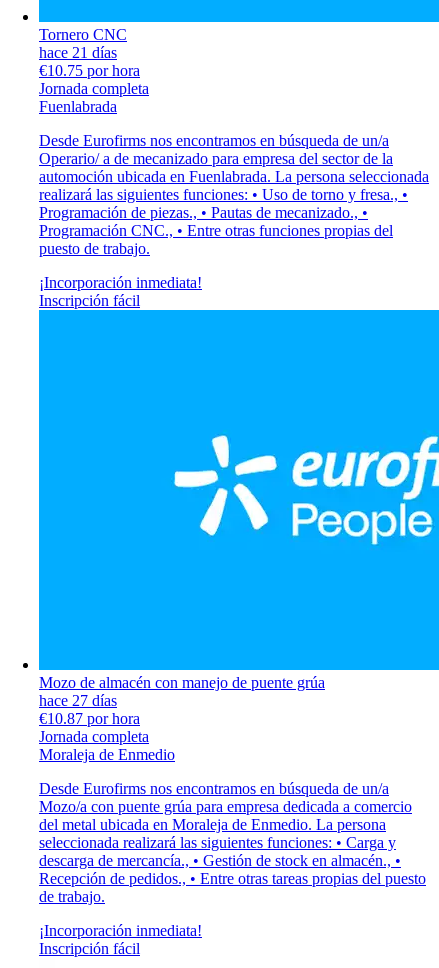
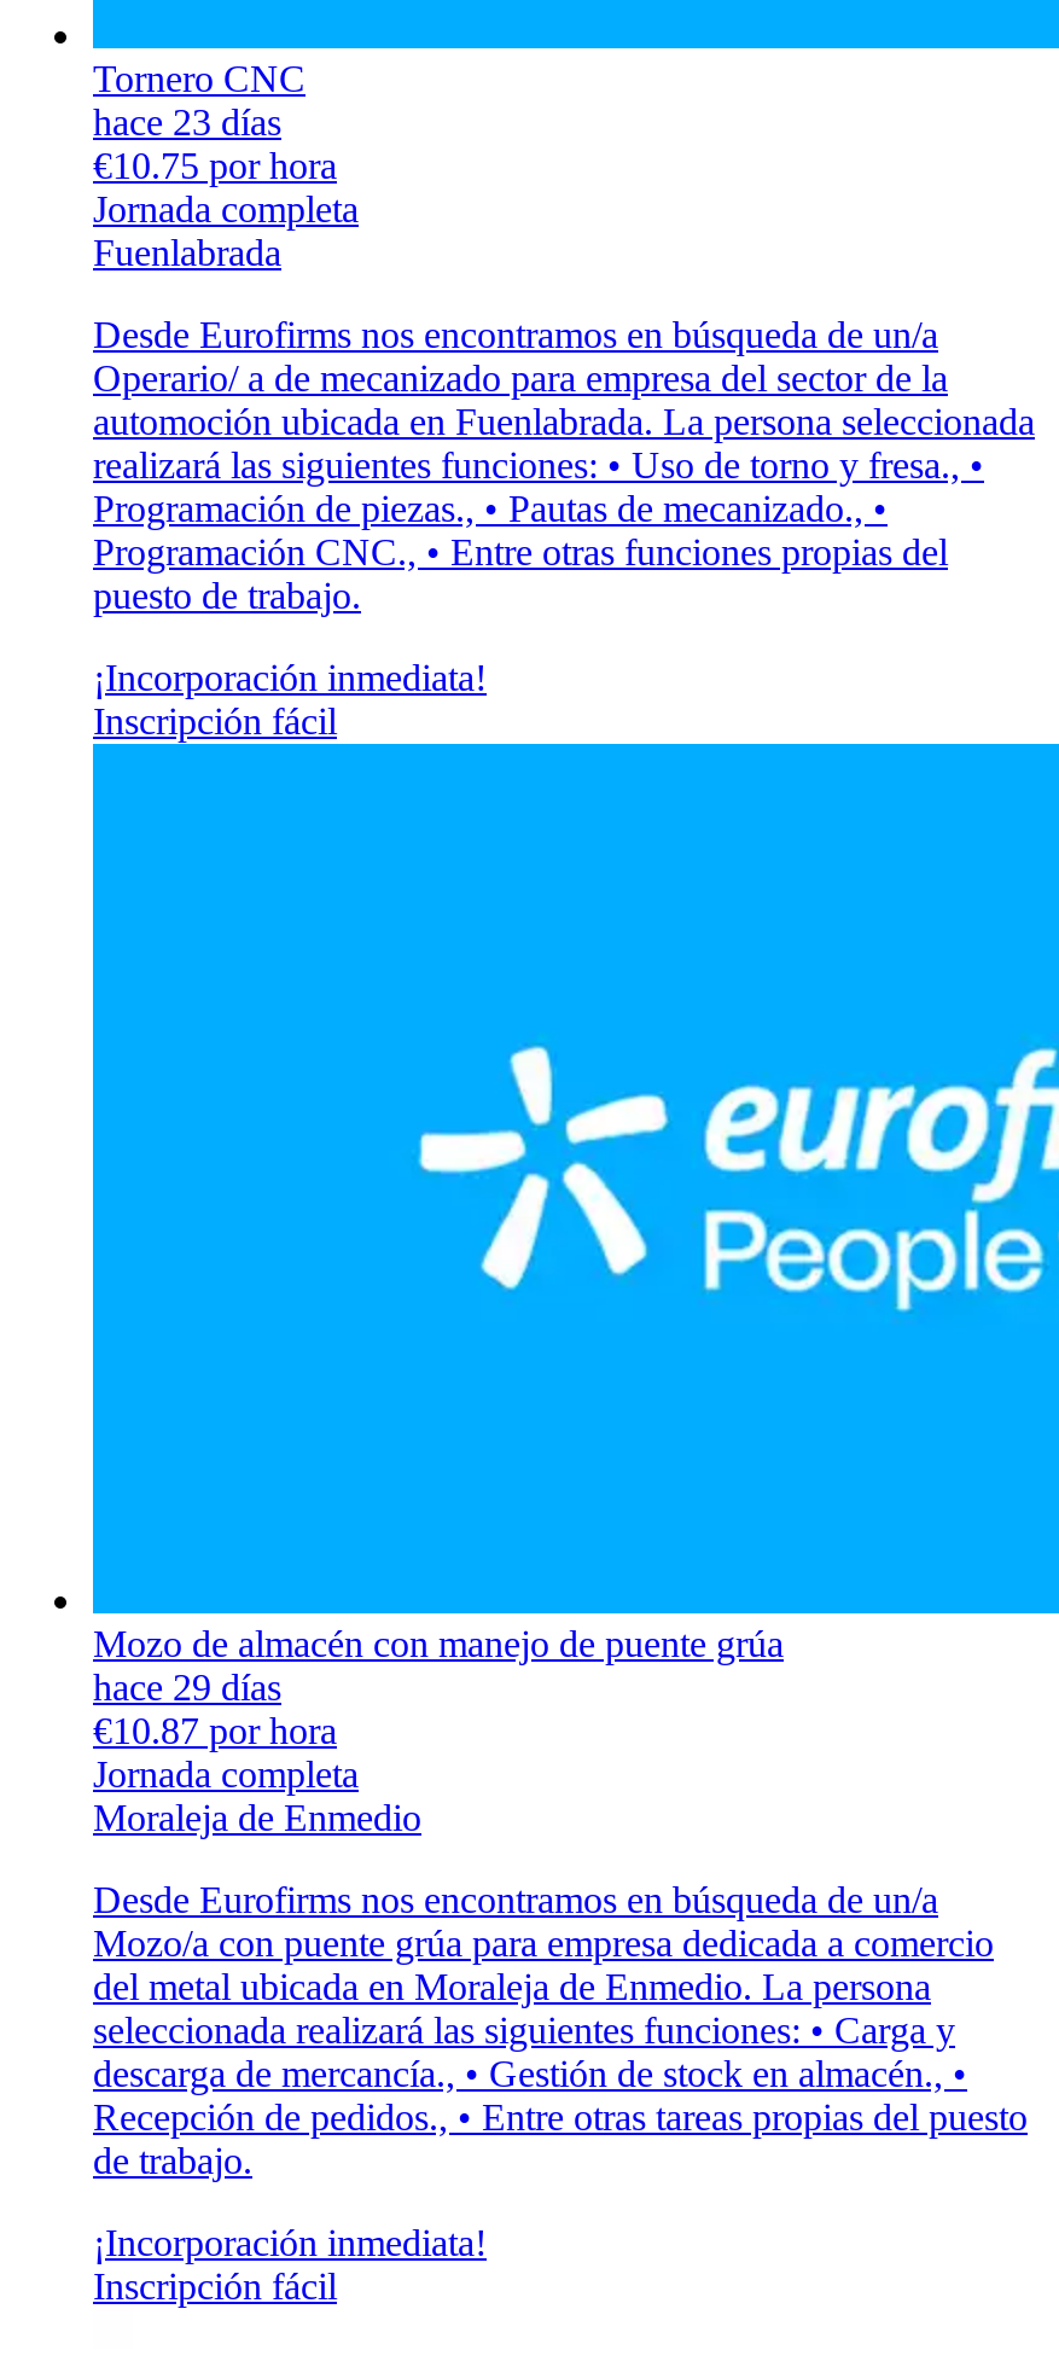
[39,44,117,61] hace 21 días -> [93,101,281,142] hace 23 días
[39,692,117,709] hace 27 días -> [93,1666,281,1707] hace 29 días

